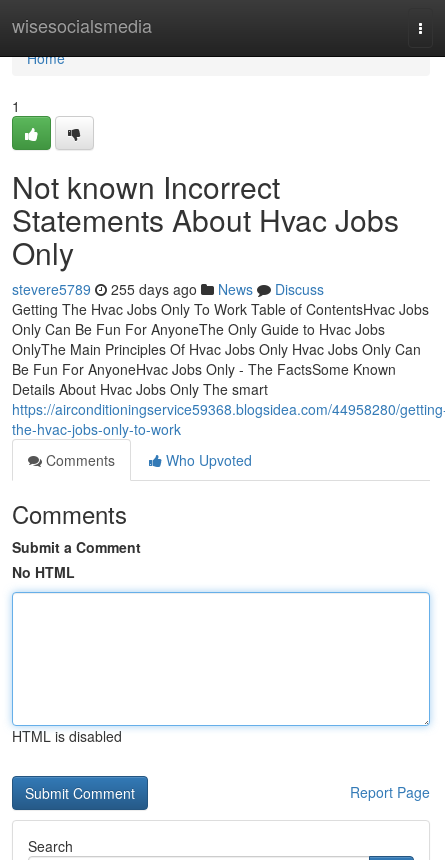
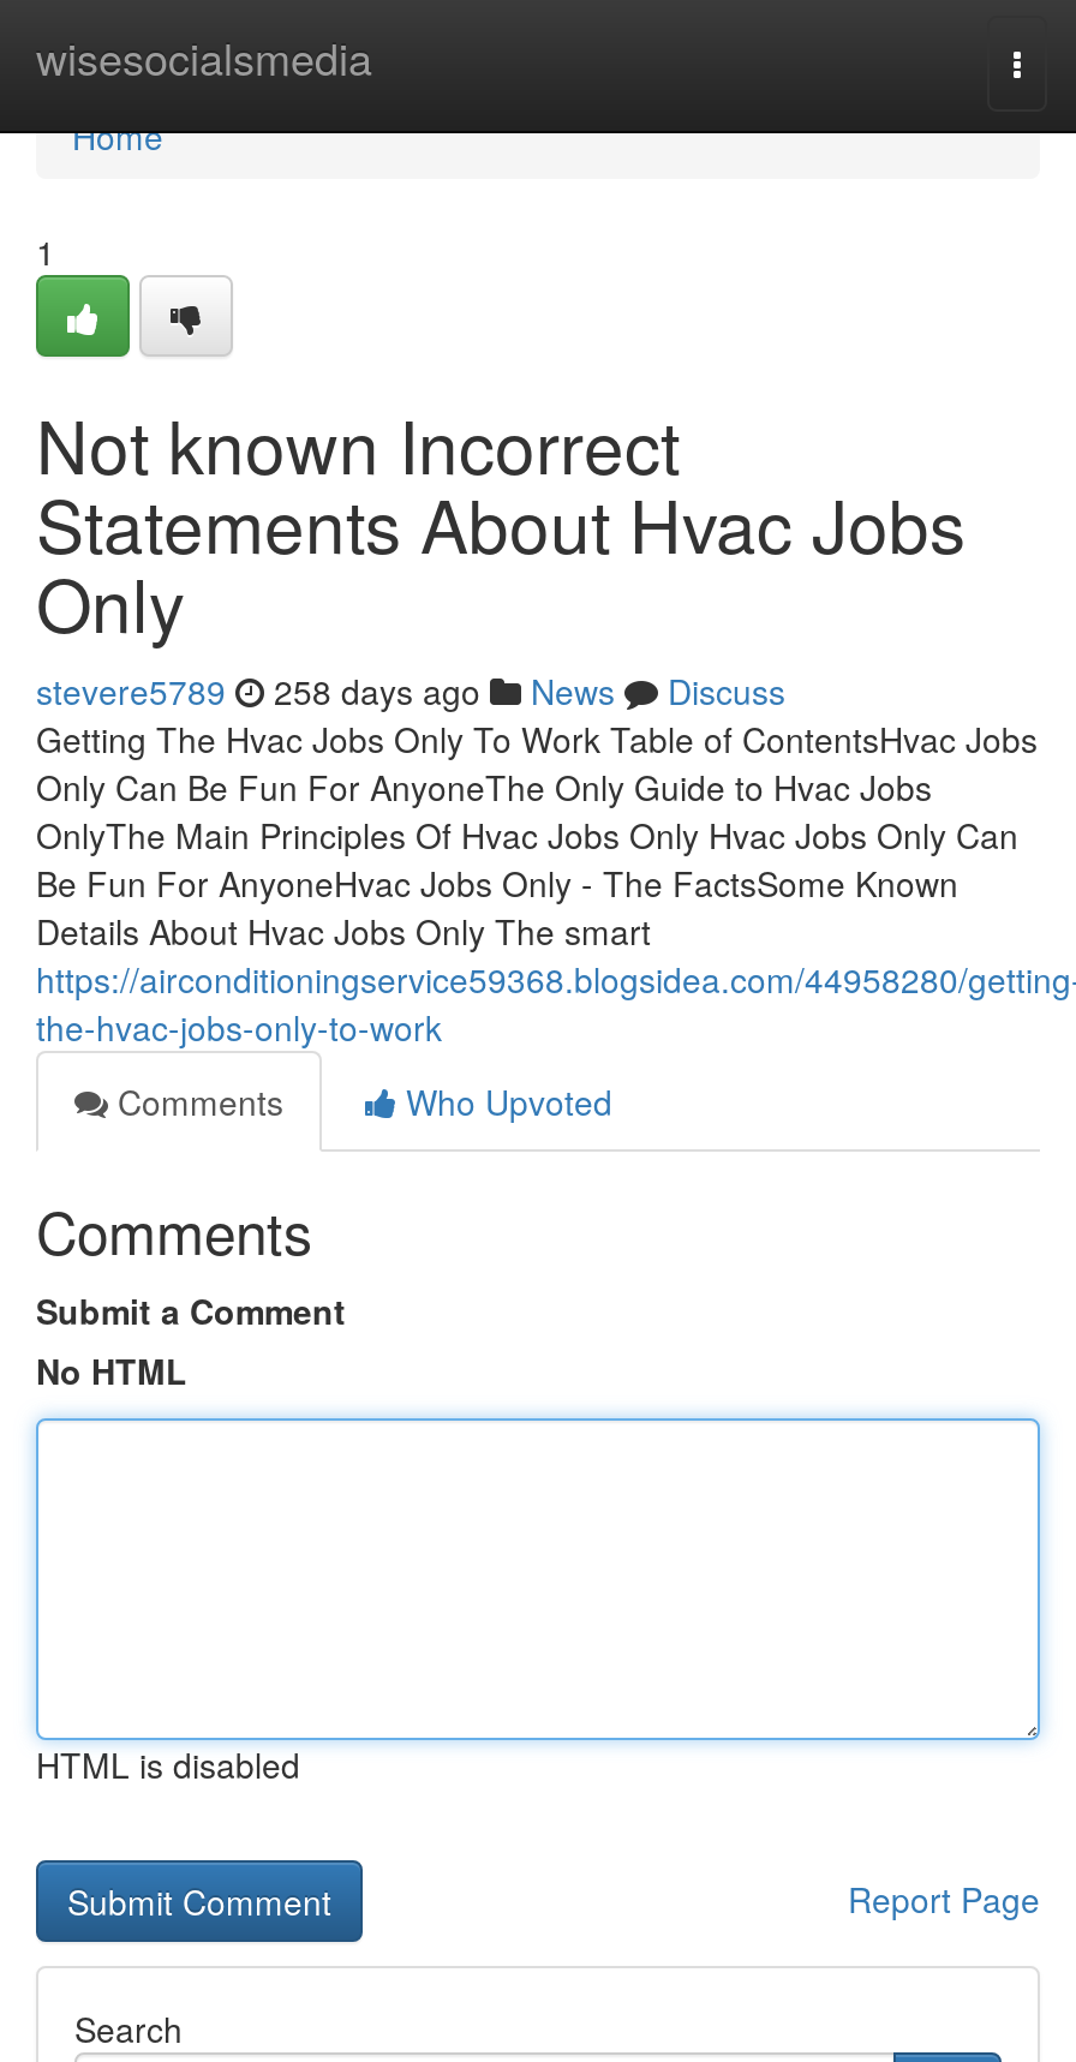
[12,279,324,299] stevere5789 255 days ago News Discuss -> [36,667,785,715] stevere5789 258 days ago News Discuss

